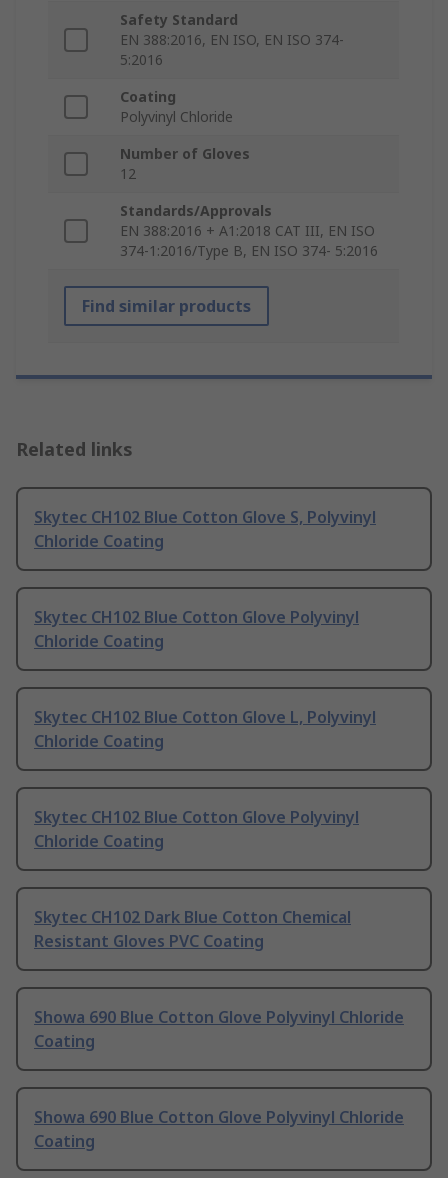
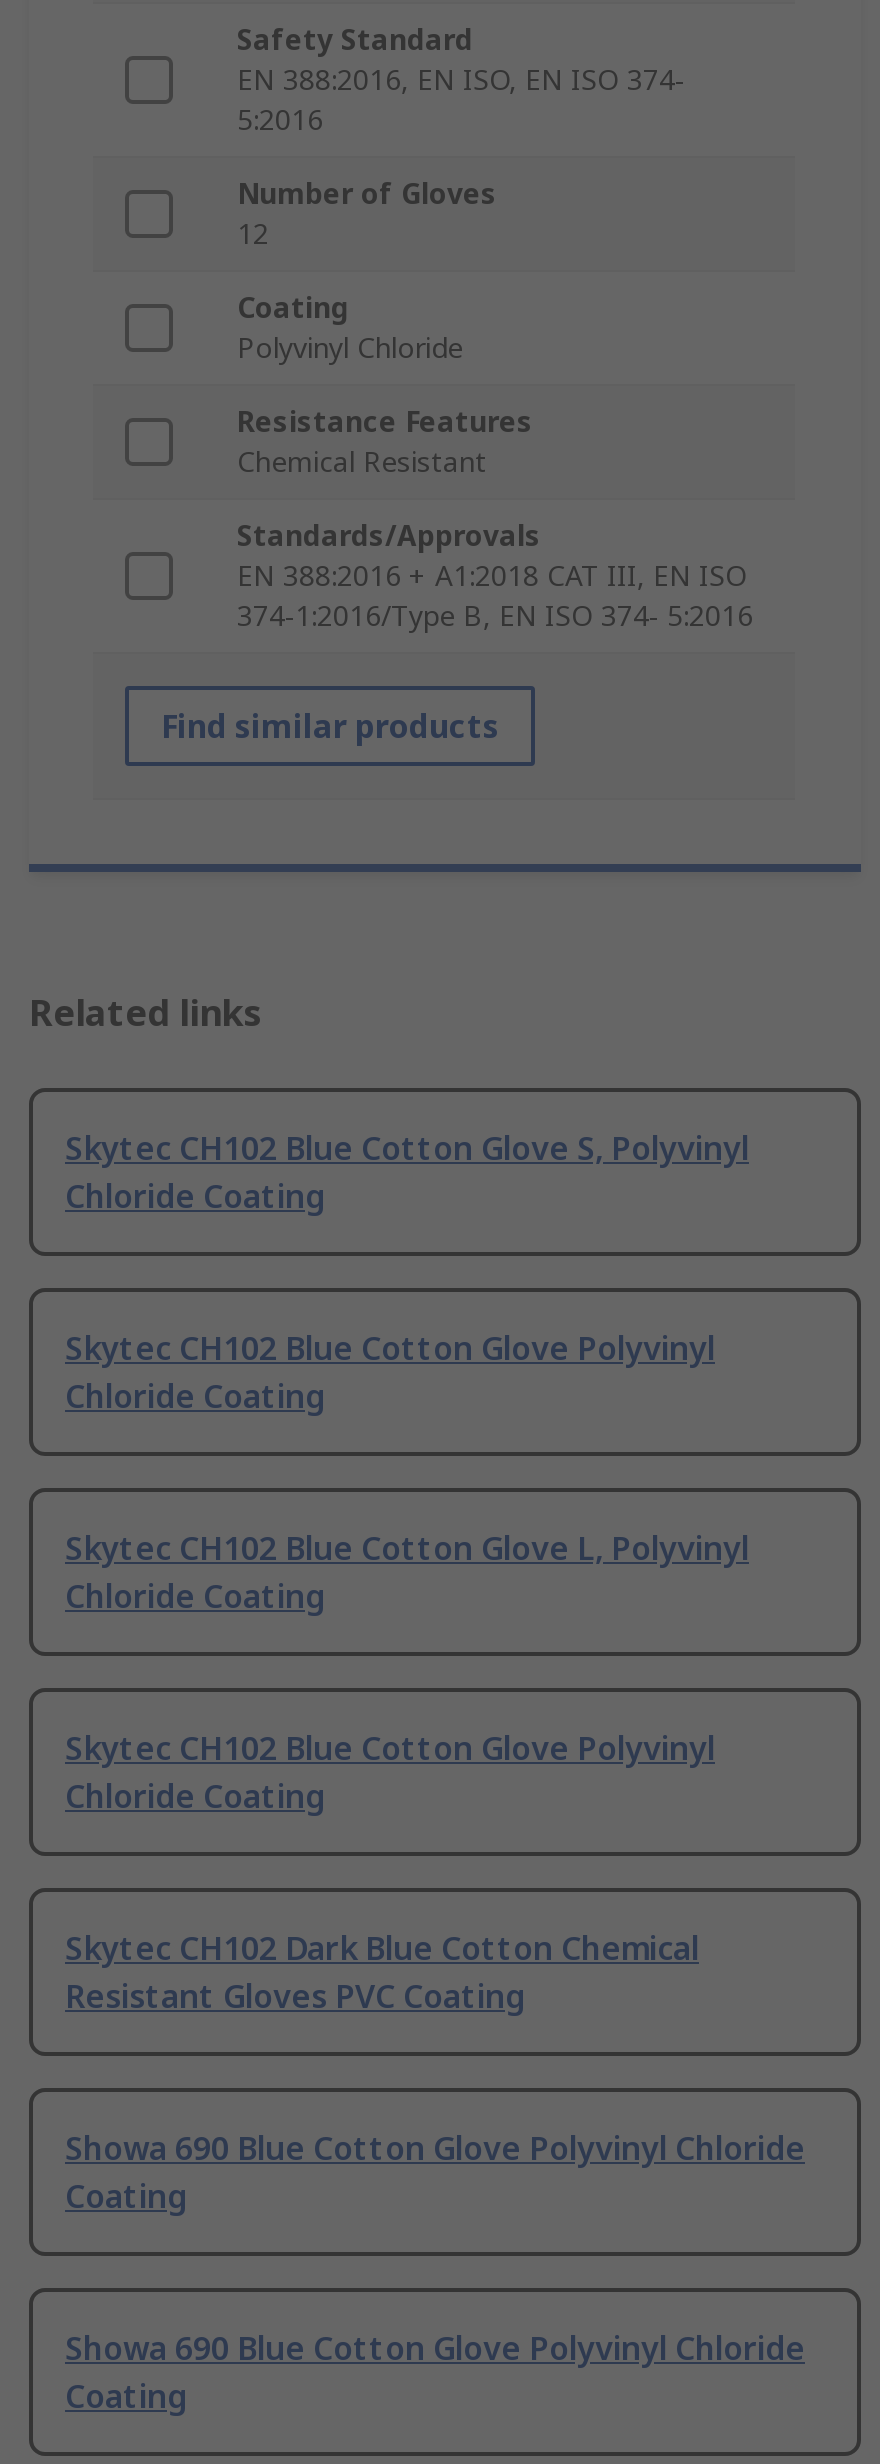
none -> [237,403,533,481] Resistance Features | Chemical Resistant
moved [120,144,250,183] -> [237,175,497,253]: Number of Gloves | 12

